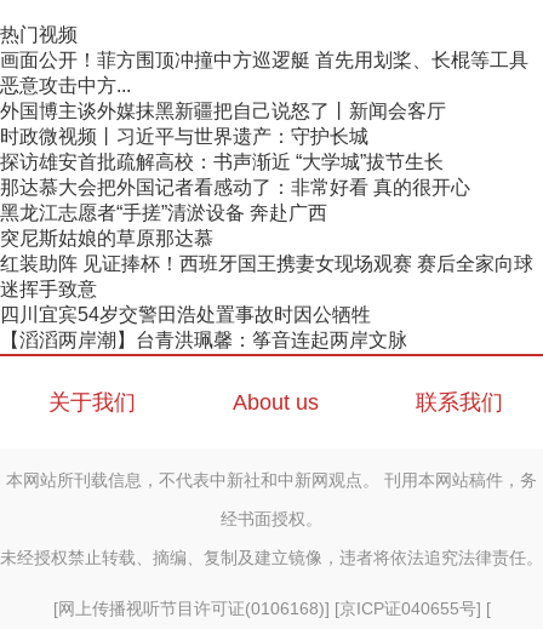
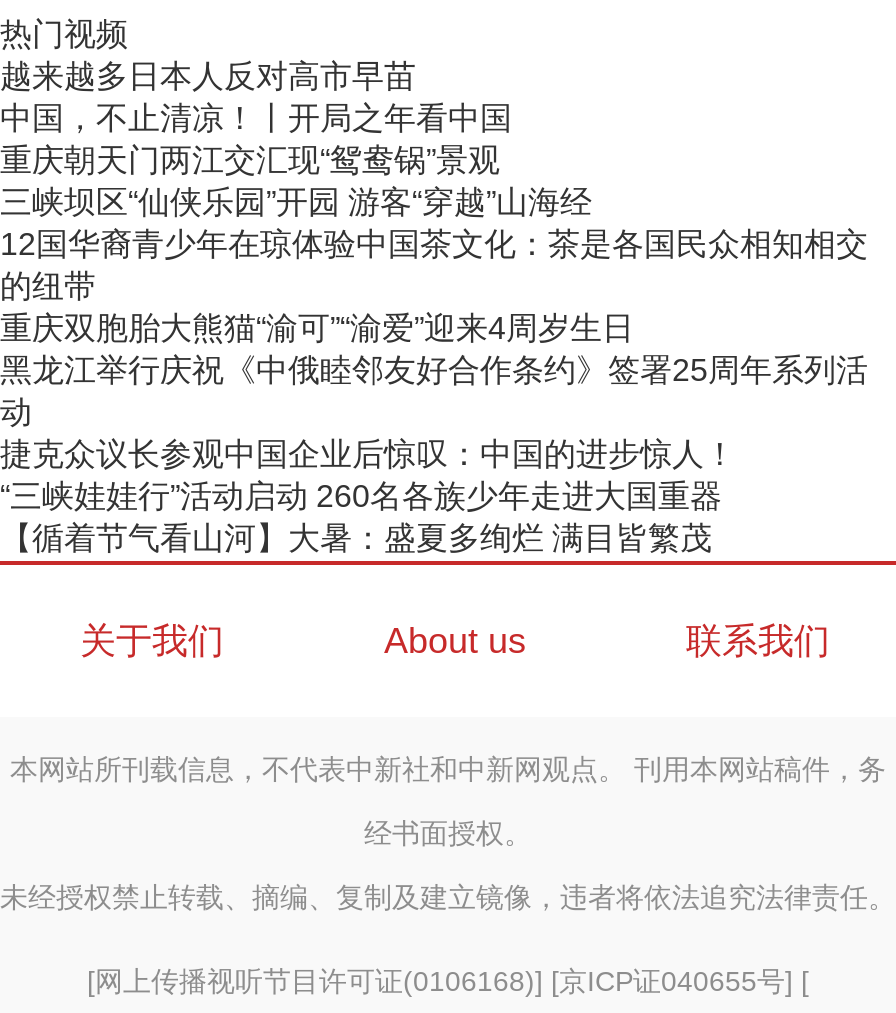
[0,50,533,350] 画面公开！菲方围顶冲撞中方巡逻艇 首先用划桨、长棍等工具 | 恶意攻击中方... | 外国博主谈外媒抹黑新疆把自己说怒了丨新闻会客厅 | 时政微视频丨习近平与世界遗产：守护长城 | 探访雄安首批疏解高校：书声渐近 “大学城”拔节生长 | 那达慕大会把外国记者看感动了：非常好看 真的很开心 | 黑龙江志愿者“手搓”清淤设备 奔赴广西 | 突尼斯姑娘的草原那达慕 | 红装助阵 见证捧杯！西班牙国王携妻女现场观赛 赛后全家向球 | 迷挥手致意 | 四川宜宾54岁交警田浩处置事故时因公牺牲 | 【滔滔两岸潮】台青洪珮馨：筝音连起两岸文脉 -> [0,59,868,555] 越来越多日本人反对高市早苗 | 中国，不止清凉！丨开局之年看中国 | 重庆朝天门两江交汇现“鸳鸯锅”景观 | 三峡坝区“仙侠乐园”开园 游客“穿越”山海经 | 12国华裔青少年在琼体验中国茶文化：茶是各国民众相知相交 | 的纽带 | 重庆双胞胎大熊猫“渝可”“渝爱”迎来4周岁生日 | 黑龙江举行庆祝《中俄睦邻友好合作条约》签署25周年系列活 | 动 | 捷克众议长参观中国企业后惊叹：中国的进步惊人！ | “三峡娃娃行”活动启动 260名各族少年走进大国重器 | 【循着节气看山河】大暑：盛夏多绚烂 满目皆繁茂

